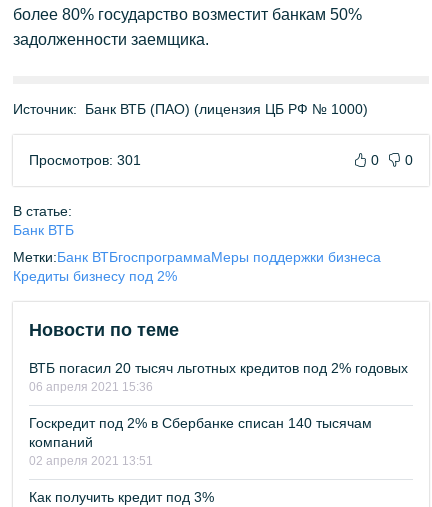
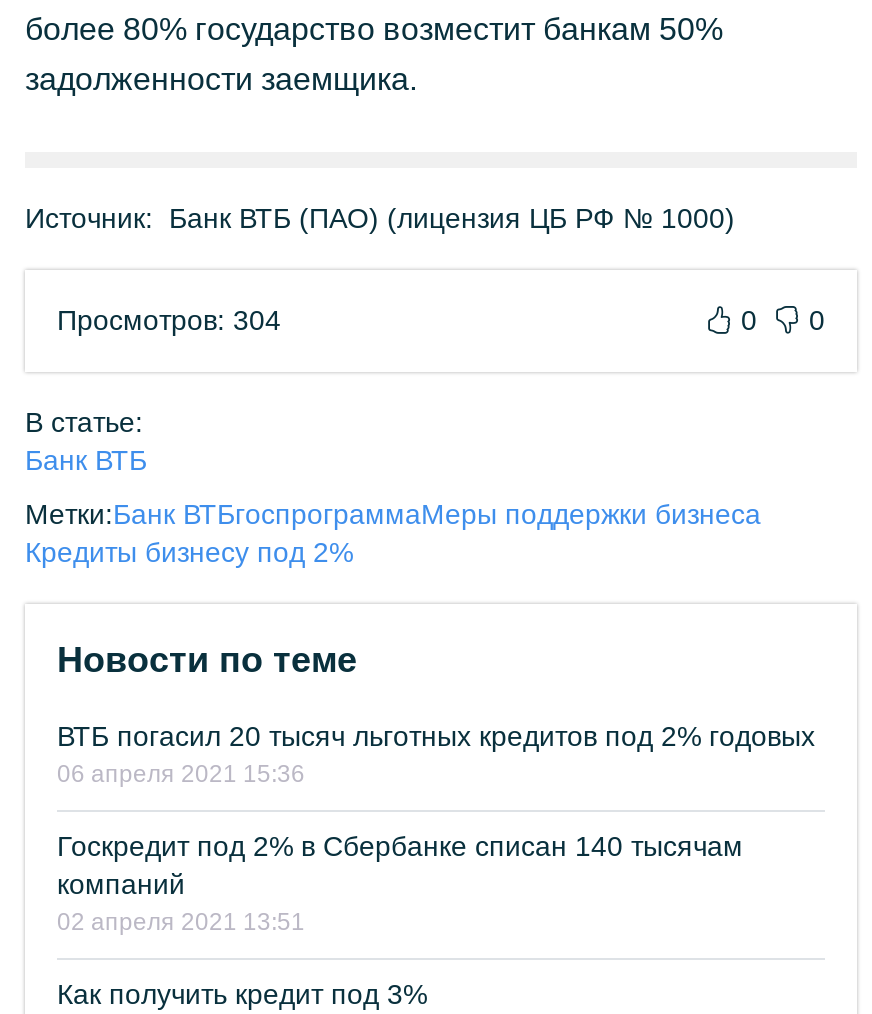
[29,152,141,168] Просмотров: 301 -> [57,304,281,336] Просмотров: 304

